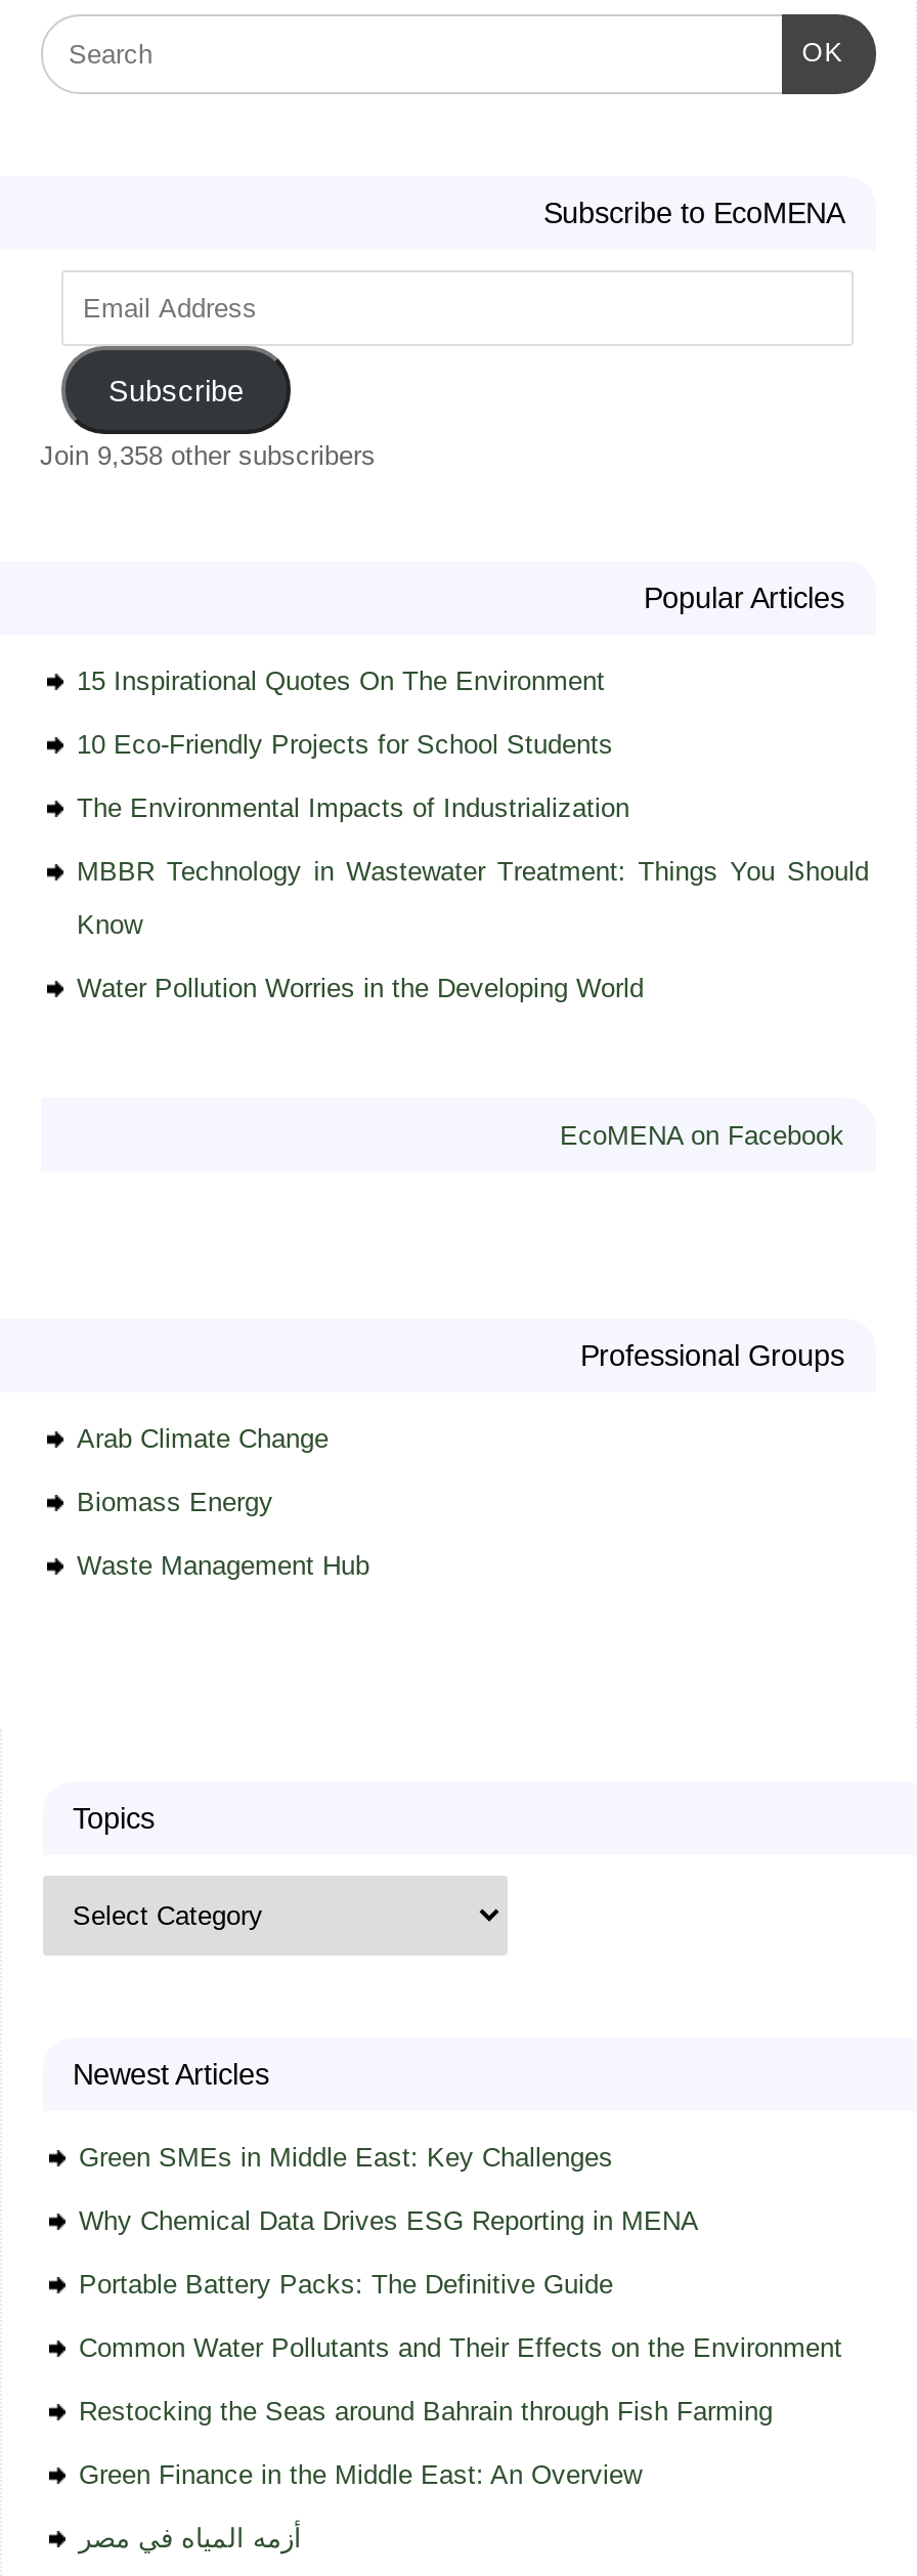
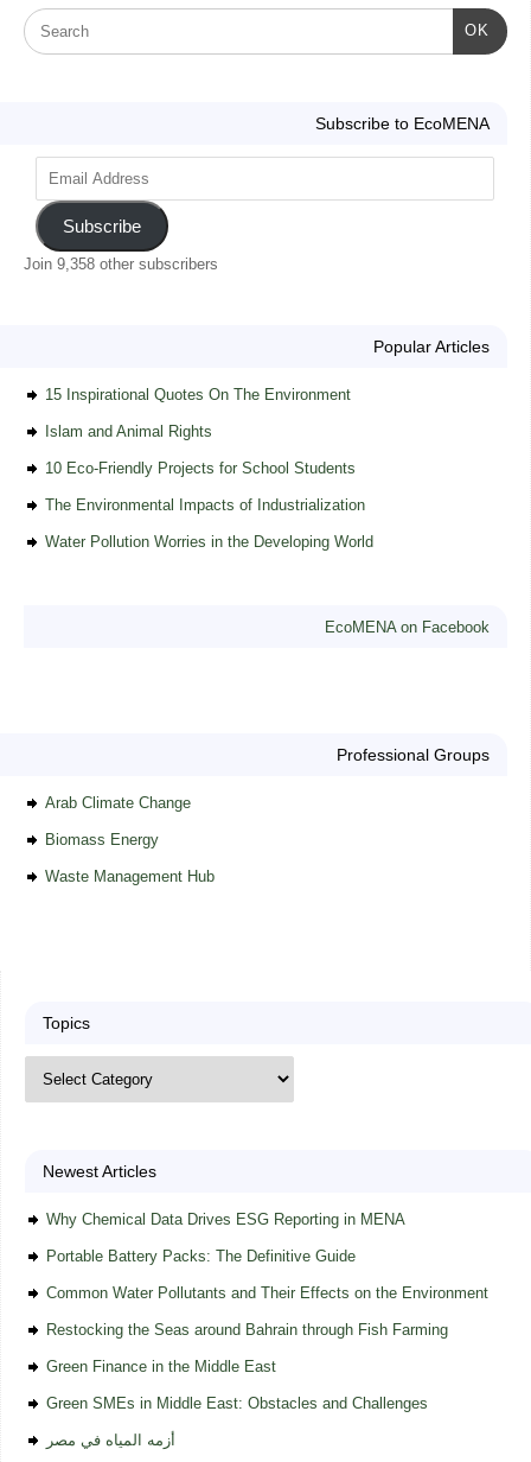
none -> [44,423,212,440] Islam and Animal Rights
moved [77,729,629,824] -> [44,459,364,514]: 10 Eco-Friendly Projects for School Students | The Environmental Impacts of Industrialization
[77,856,869,940] MBBR Technology in Wastewater Treatment: Things You Should | Know -> none
[79,2142,613,2173] Green SMEs in Middle East: Key Challenges -> none
moved [79,2206,842,2427] -> [46,1211,488,1339]: Why Chemical Data Drives ESG Reporting in MENA | Portable Battery Packs: The Definitive Guide | Common Water Pollutants and Their Effects on the Environment | Restocking the Seas around Bahrain through Fish Farming
[79,2460,642,2490] Green Finance in the Middle East: An Overview -> [46,1358,427,1412] Green Finance in the Middle East | Green SMEs in Middle East: Obstacles and Challenges

